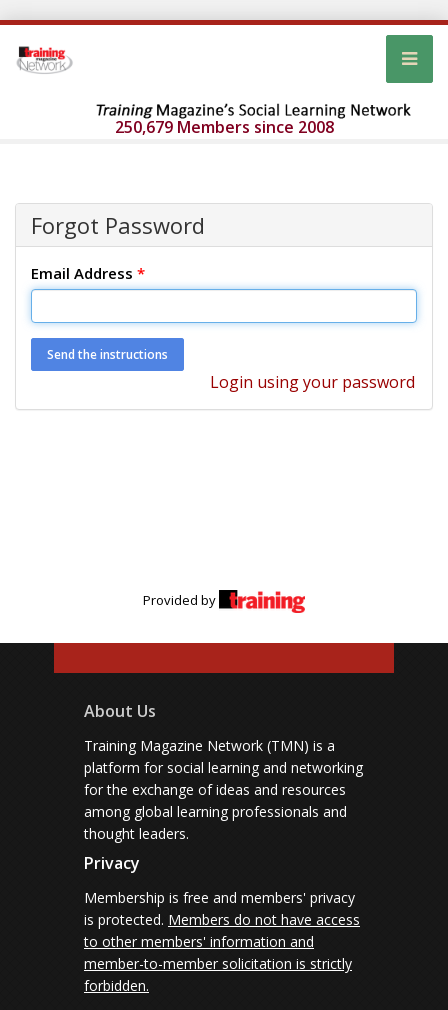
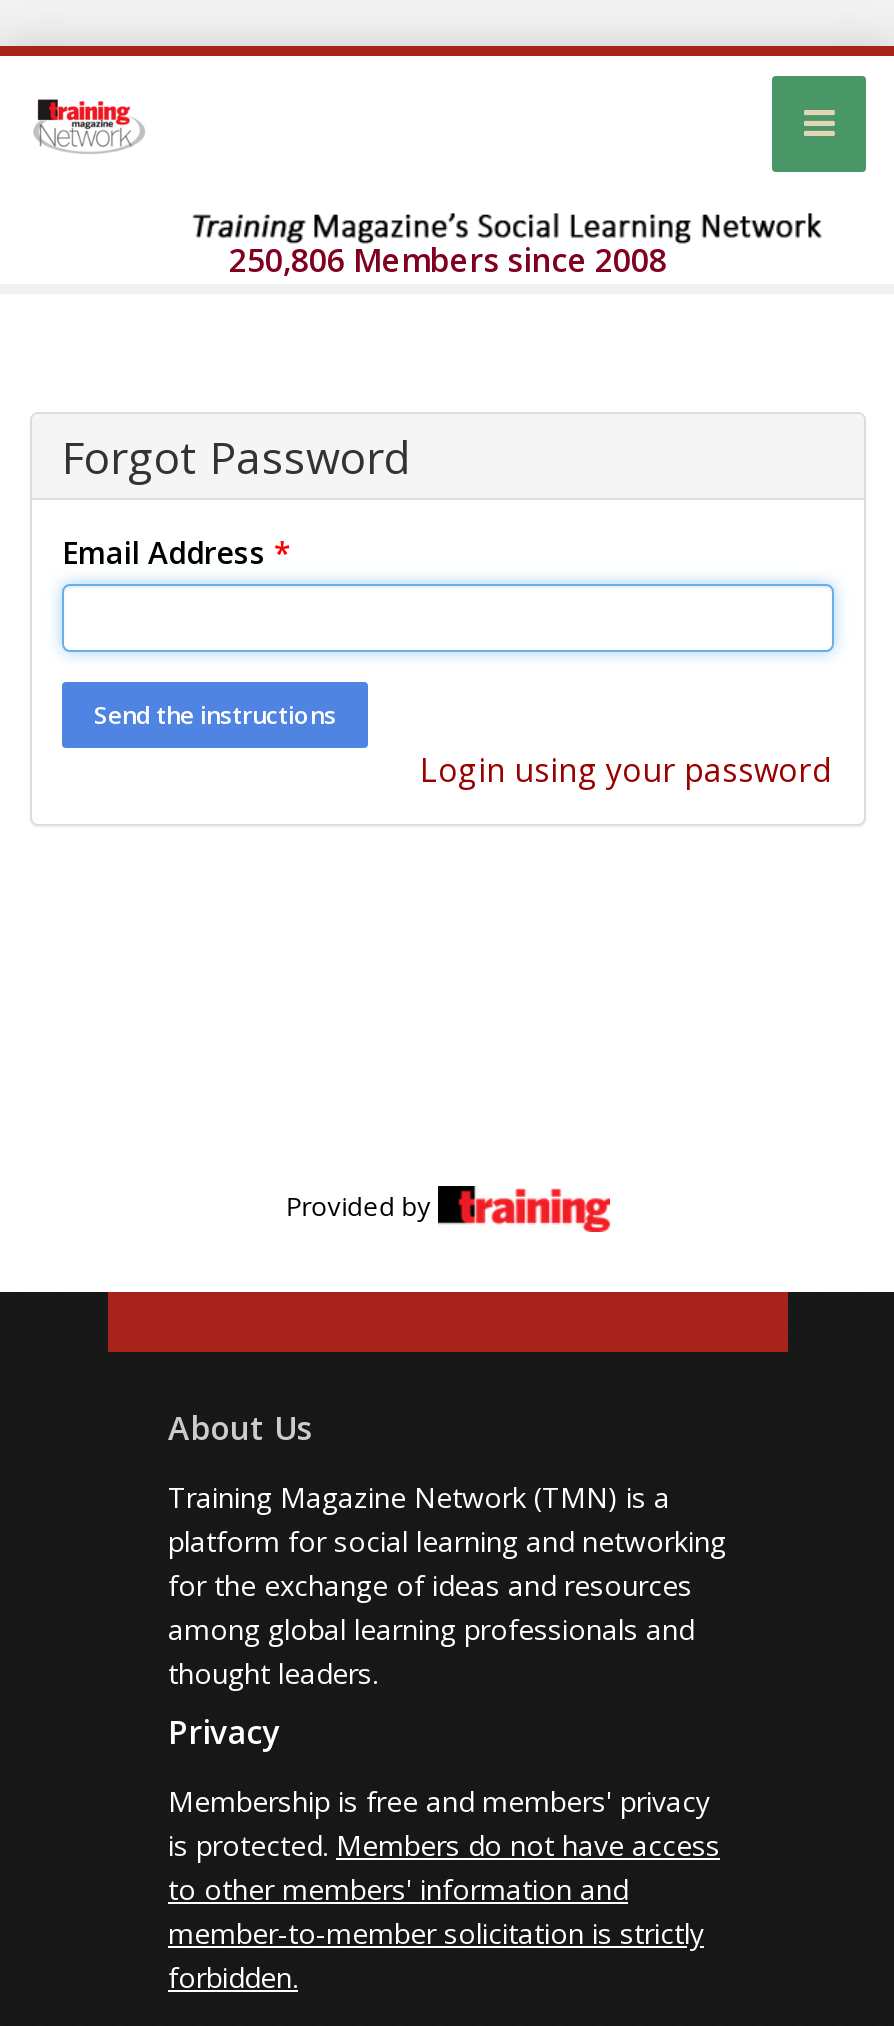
[114,116,333,138] 250,679 Members since 2008 -> [229,238,667,282] 250,806 Members since 2008

